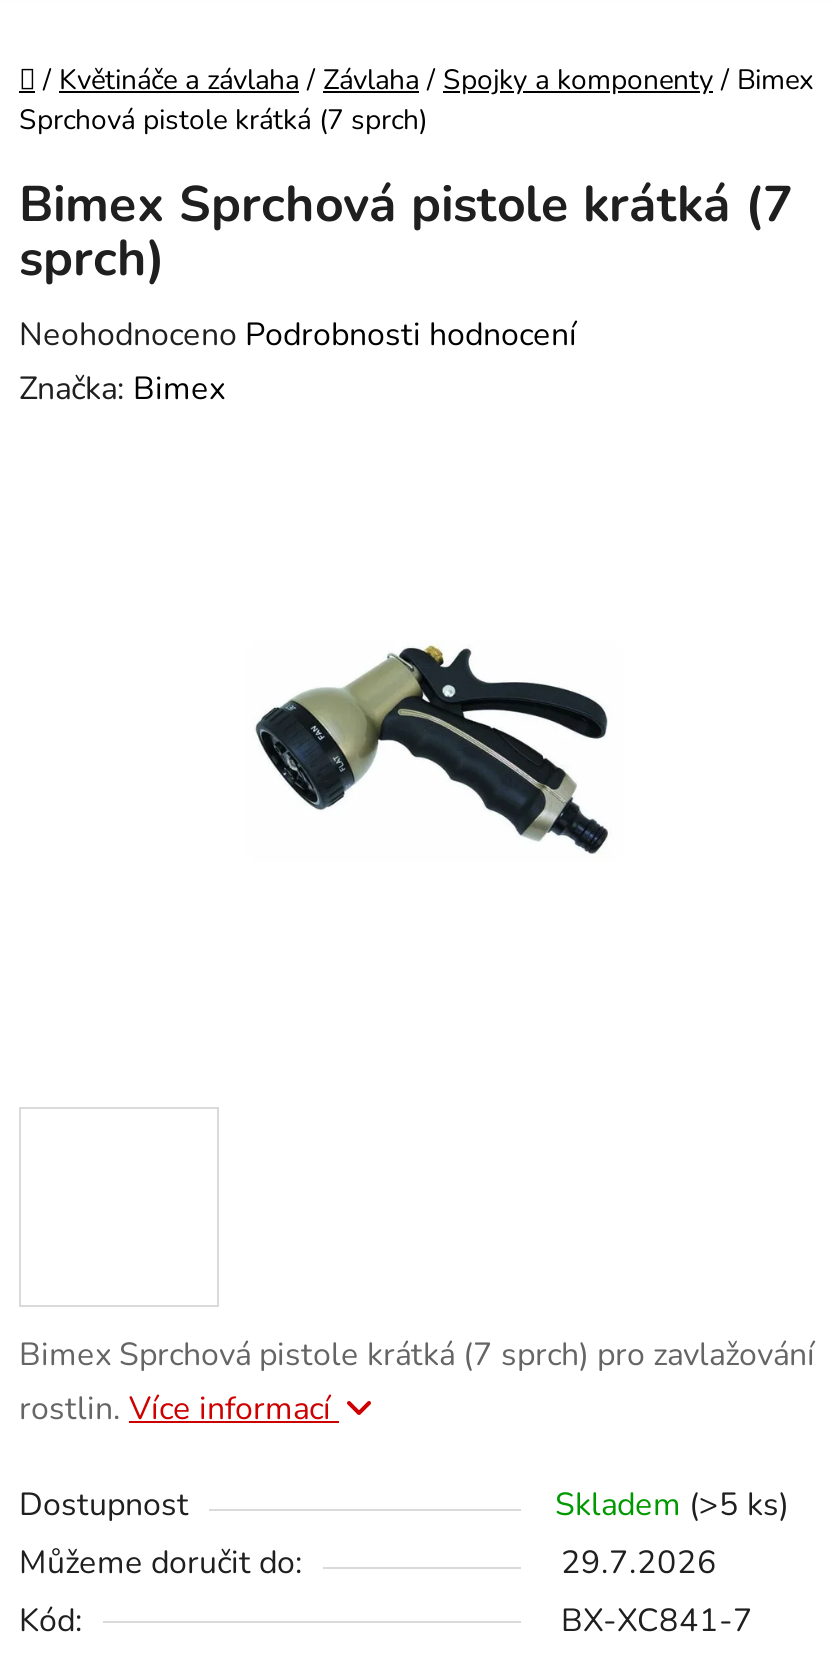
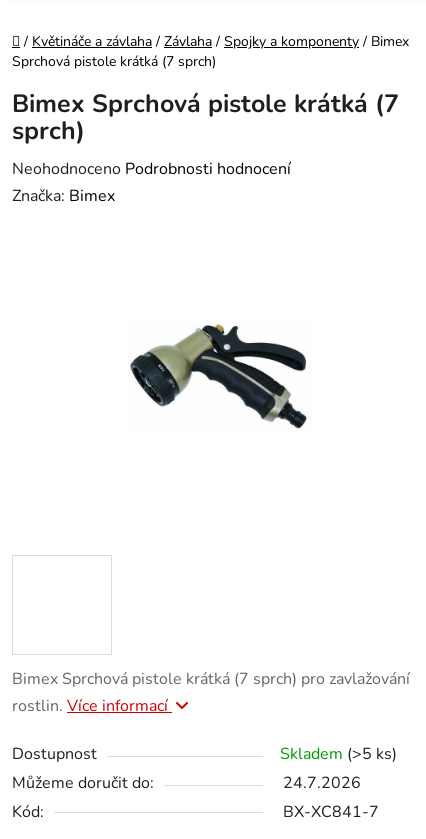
[561,1541,717,1585] 29.7.2026 -> [283,772,361,794] 24.7.2026

